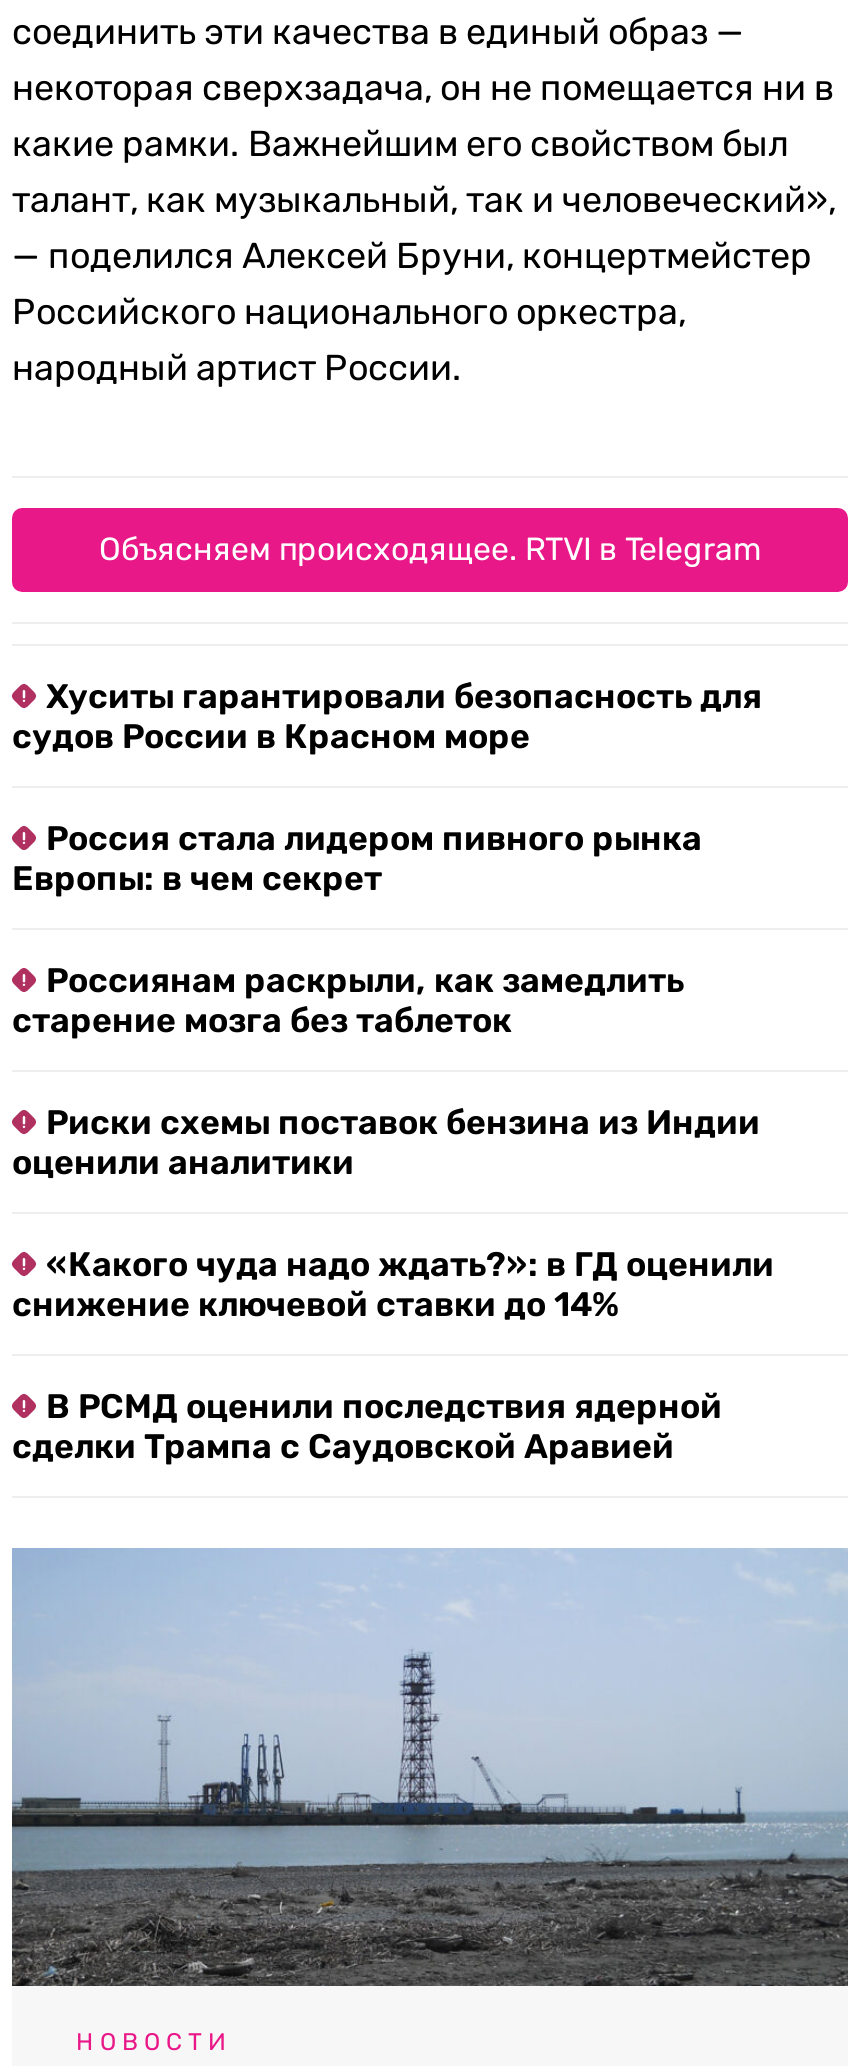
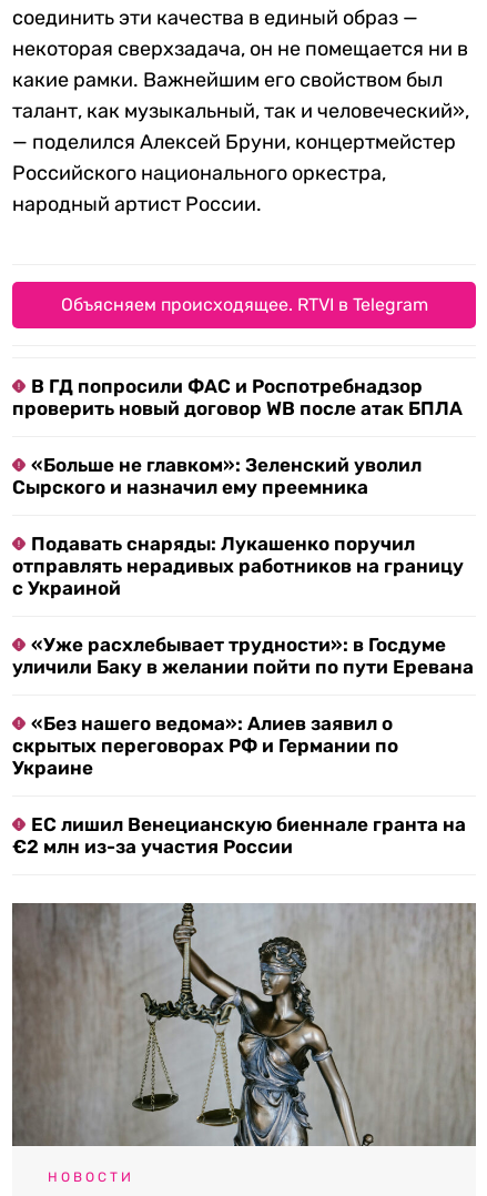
[12,675,762,755] Хуситы гарантировали безопасность для | судов России в Красном море -> [12,375,463,419] В ГД попросили ФАС и Роспотребнадзор | проверить новый договор WB после атак БПЛА
[12,817,702,897] Россия стала лидером пивного рынка | Европы: в чем секрет -> [12,453,422,498] «Больше не главком»: Зеленский уволил | Сырского и назначил ему преемника
[12,959,684,1039] Россиянам раскрыли, как замедлить | старение мозга без таблеток -> [12,532,464,599] Подавать снаряды: Лукашенко поручил | отправлять нерадивых работников на границу | с Украиной
[12,1101,760,1181] Риски схемы поставок бензина из Индии | оценили аналитики -> [12,633,474,678] «Уже расхлебывает трудности»: в Госдуме | уличили Баку в желании пойти по пути Еревана
[12,1243,774,1323] «Какого чуда надо ждать?»: в ГД оценили | снижение ключевой ставки до 14% -> [12,712,398,779] «Без нашего ведома»: Алиев заявил о | скрытых переговорах РФ и Германии по | Украине
[12,1385,722,1465] В РСМД оценили последствия ядерной | сделки Трампа с Саудовской Аравией -> [12,813,466,857] ЕС лишил Венецианскую биеннале гранта на | €2 млн из-за участия России
[12,1548,848,1986] [image] -> [12,902,476,1146] [image]

